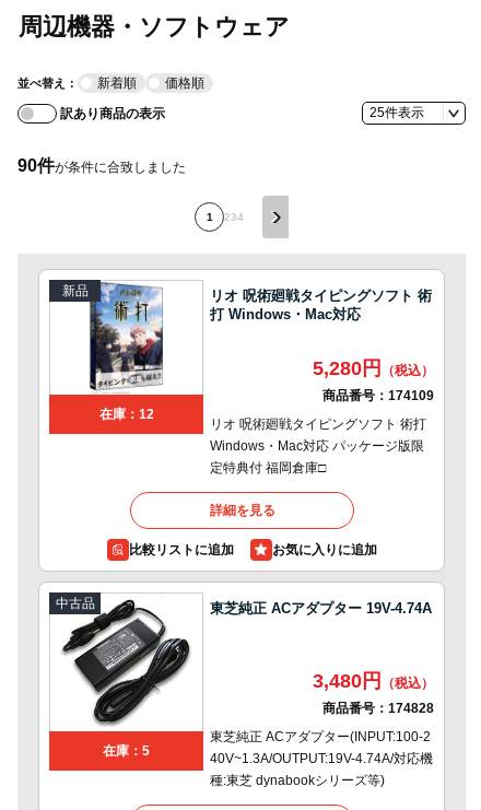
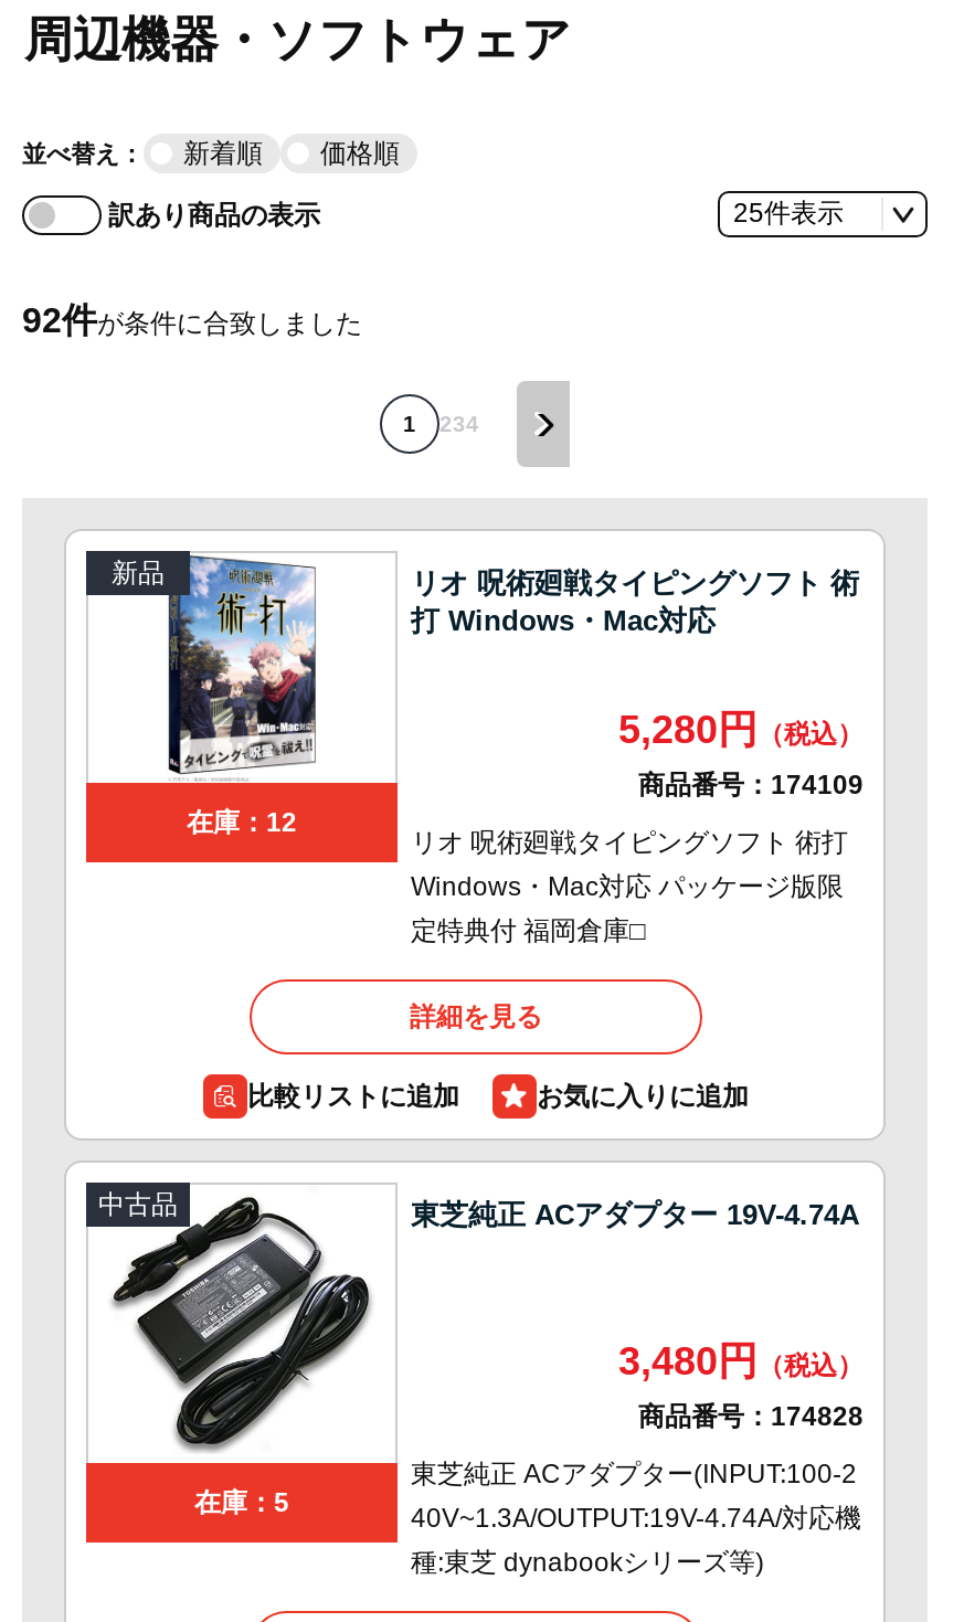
[17,156,186,175] 90件が条件に合致しました -> [22,301,362,339] 92件が条件に合致しました

